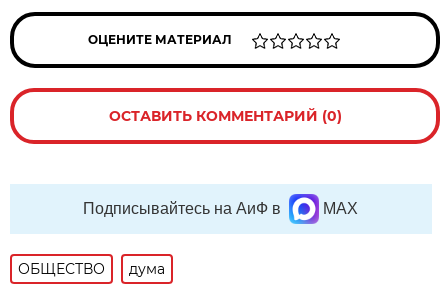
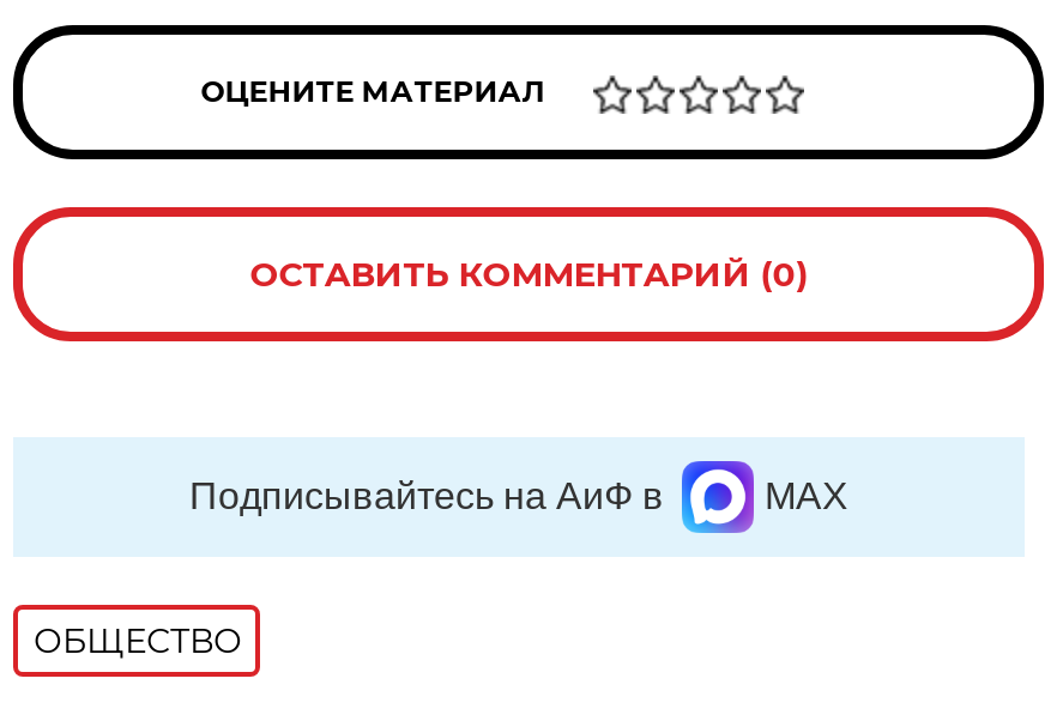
[129,260,165,278] дума -> none

